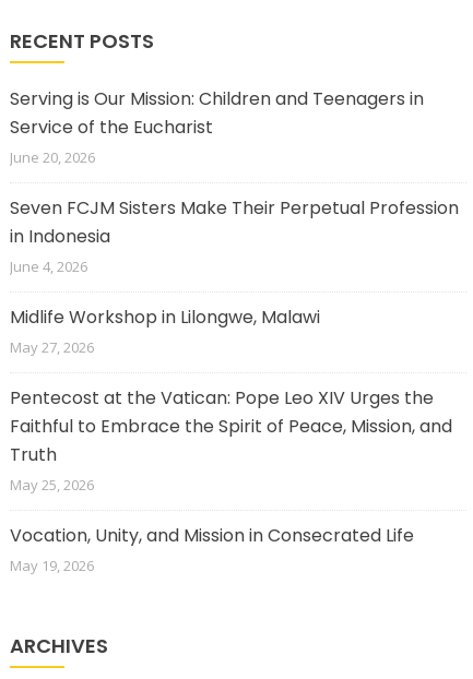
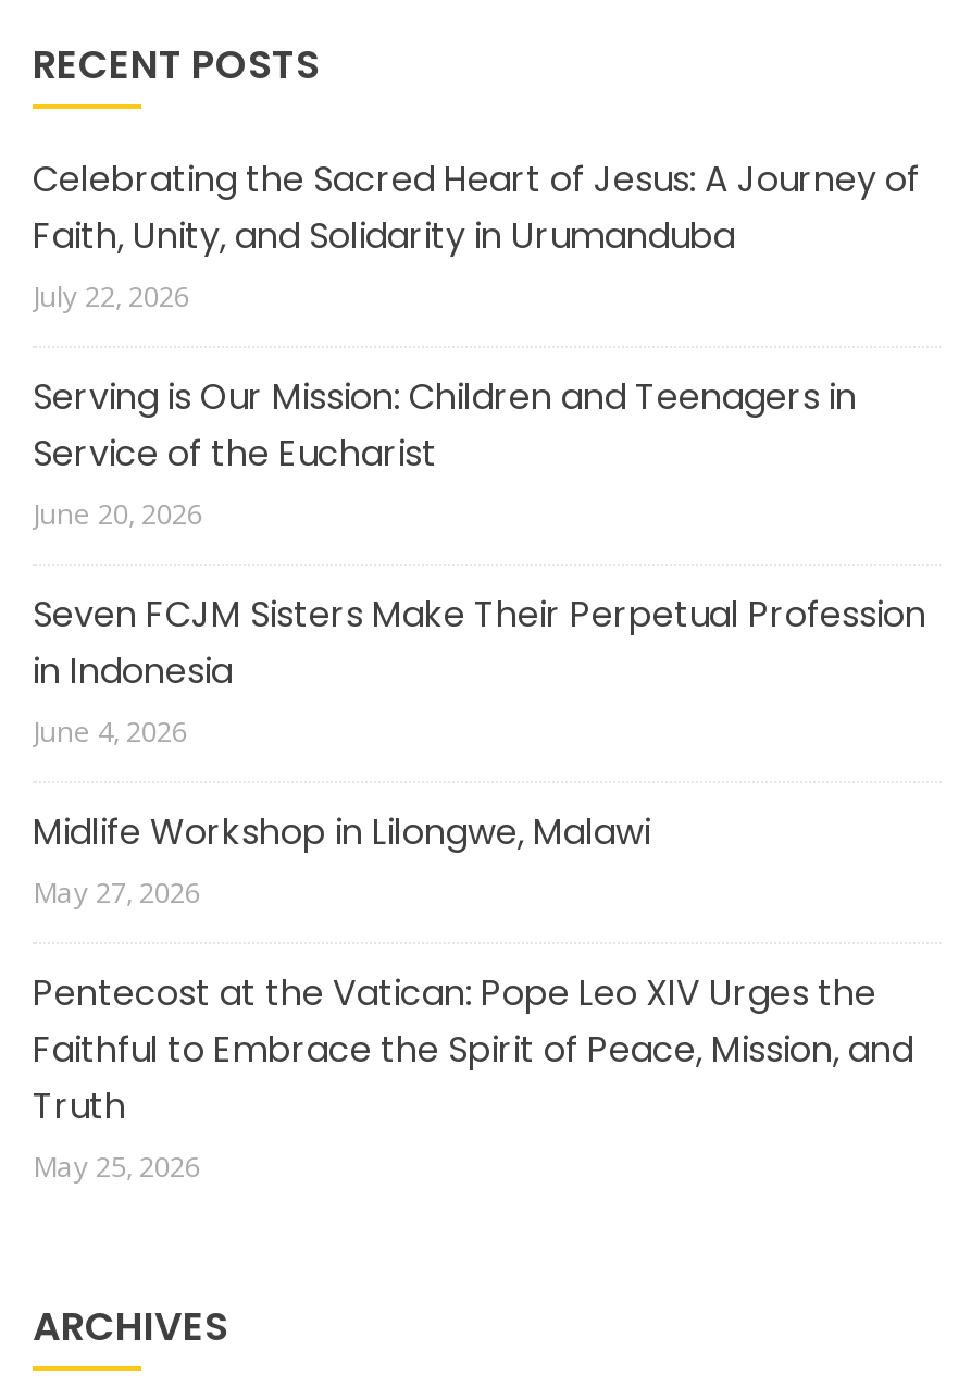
none -> [33,155,920,316] Celebrating the Sacred Heart of Jesus: A Journey of | Faith, Unity, and Solidarity in Urumanduba | July 22, 2026
moved [10,86,459,495] -> [33,372,926,1186]: Serving is Our Mission: Children and Teenagers in | Service of the Eucharist | June 20, 2026 | ... | Truth | May 25, 2026
[10,523,414,575] Vocation, Unity, and Mission in Consecrated Life | May 19, 2026 -> none

